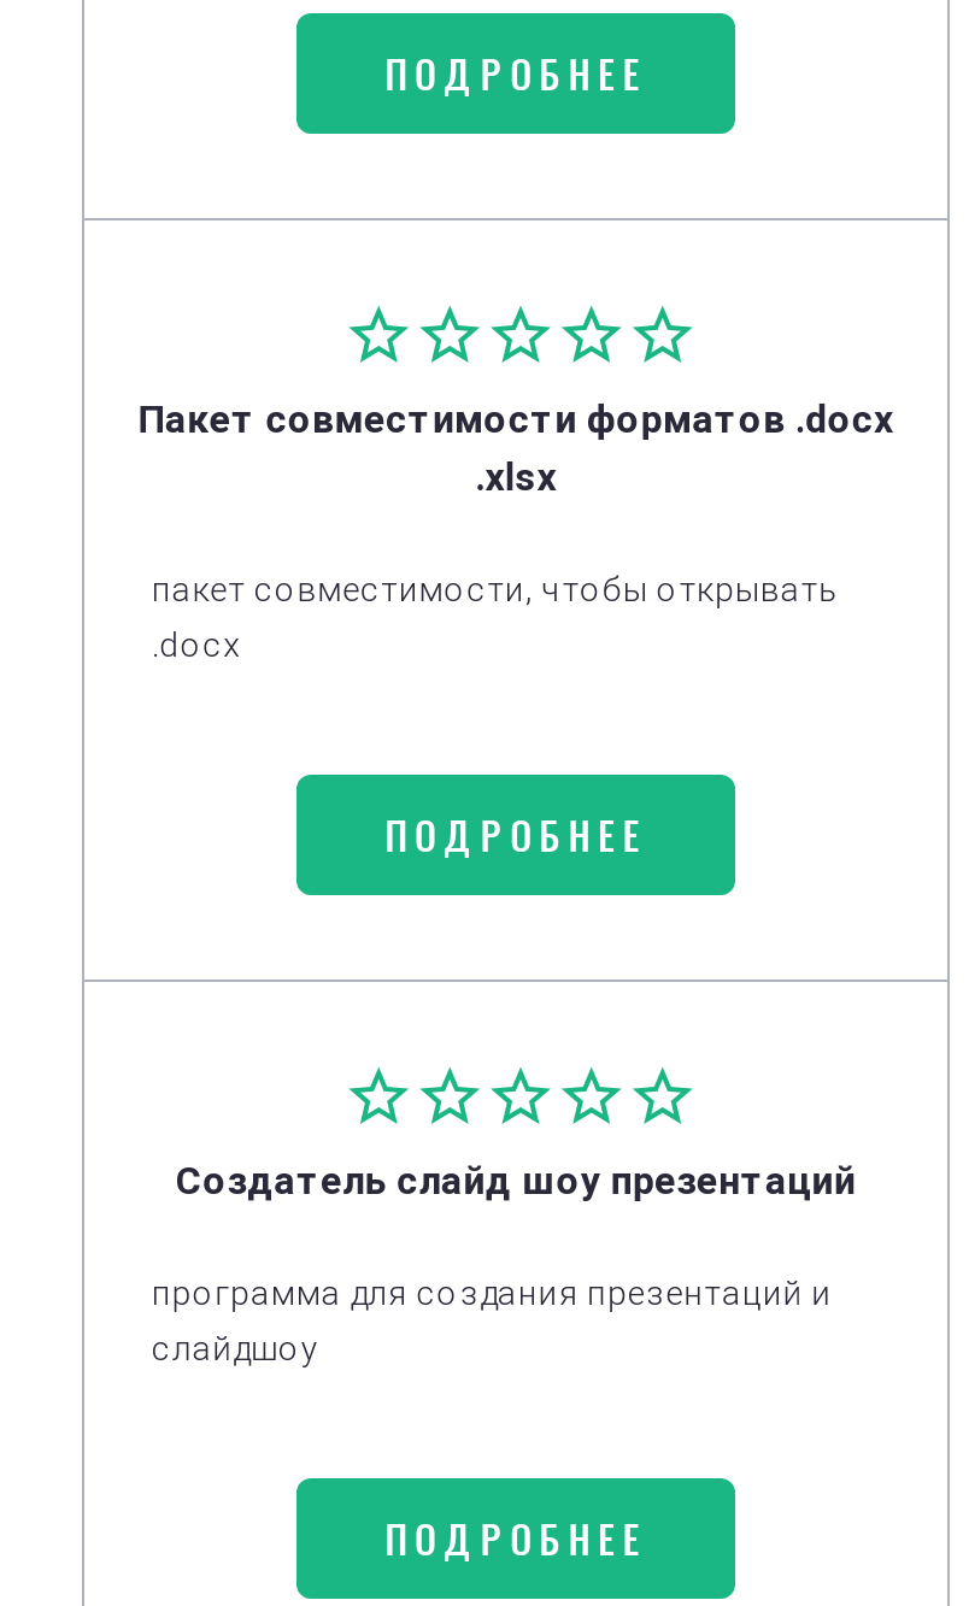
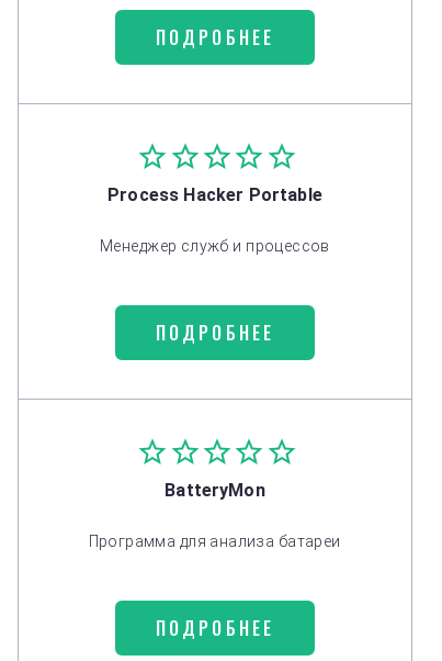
[138,396,894,500] Пакет совместимости форматов .docx | .xlsx -> [108,184,322,205] Process Hacker Portable
[152,569,839,663] пакет совместимости, чтобы открывать | .docx -> [100,237,330,255] Менеджер служб и процессов
[176,1157,856,1203] Создатель слайд шоу презентаций -> [165,480,265,500] BatteryMon
[152,1273,832,1367] программа для создания презентаций и | слайдшоу -> [88,532,341,550] Программа для анализа батареи

